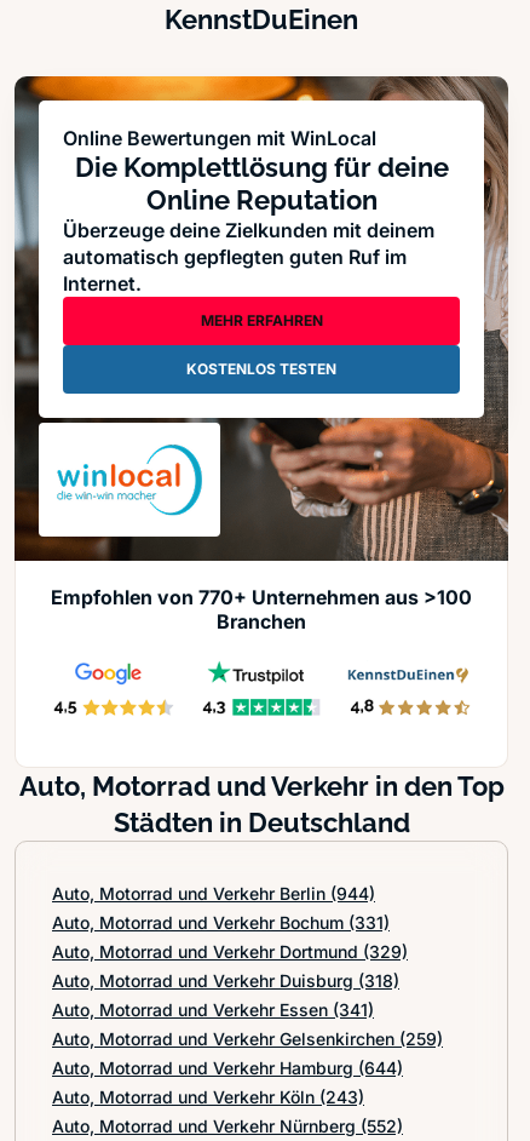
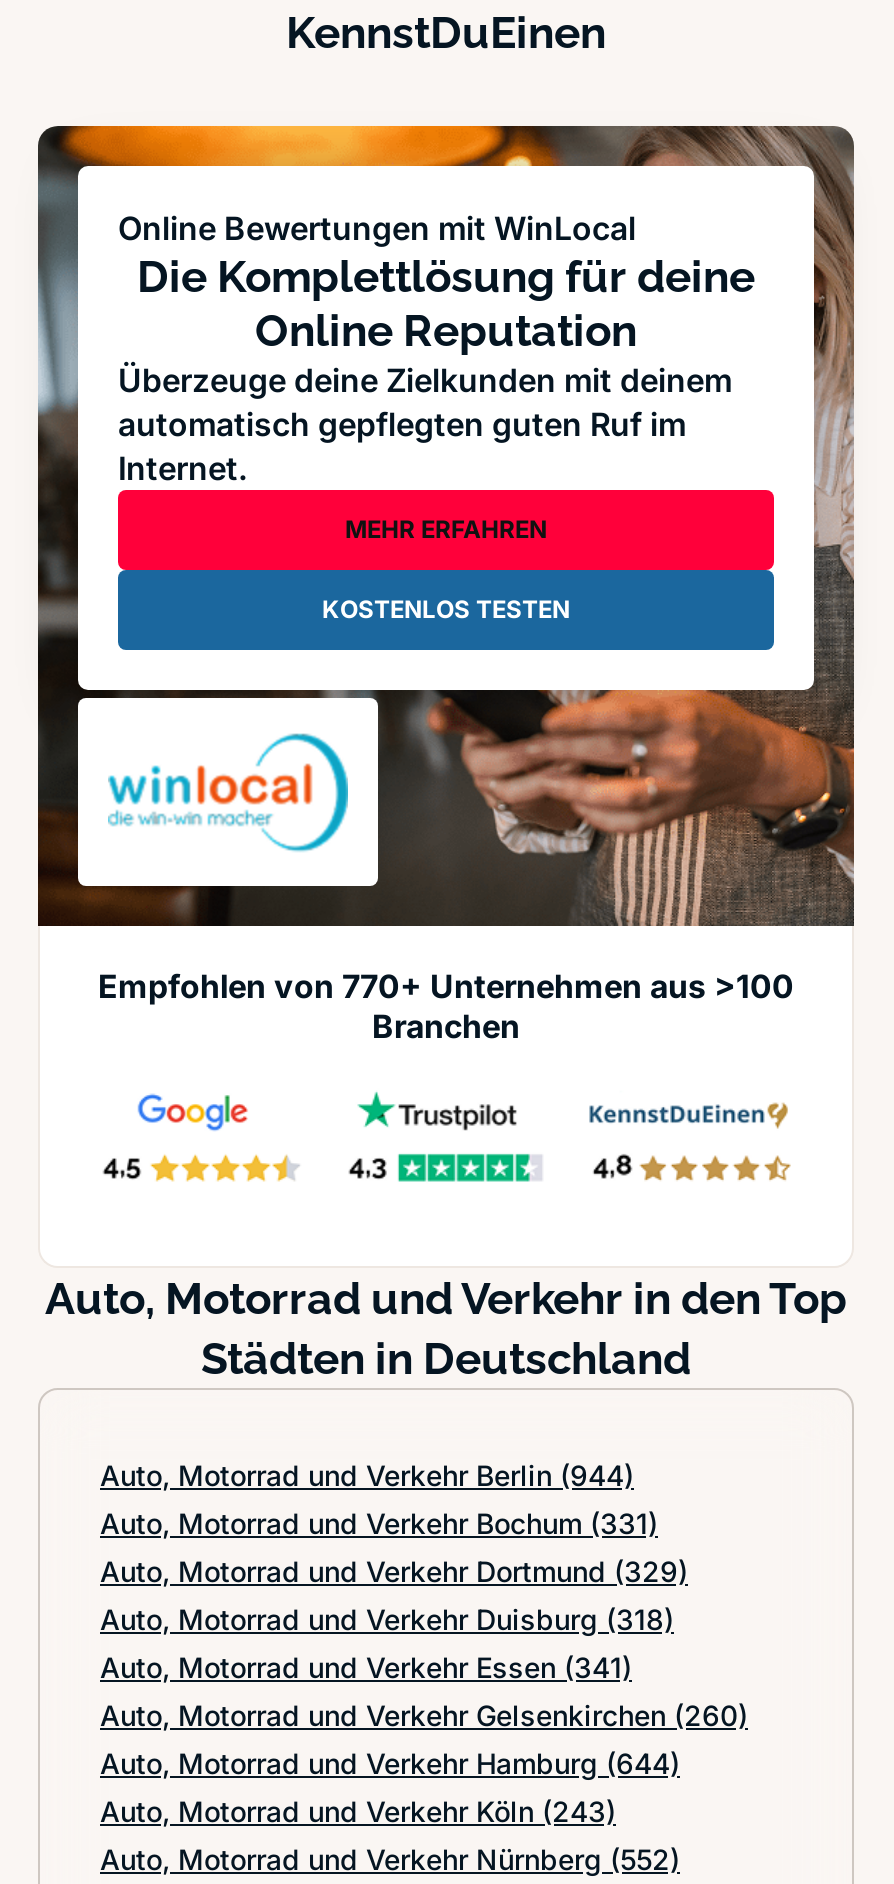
[52,1028,443,1049] Auto, Motorrad und Verkehr Gelsenkirchen (259) -> [100,1698,748,1732] Auto, Motorrad und Verkehr Gelsenkirchen (260)

